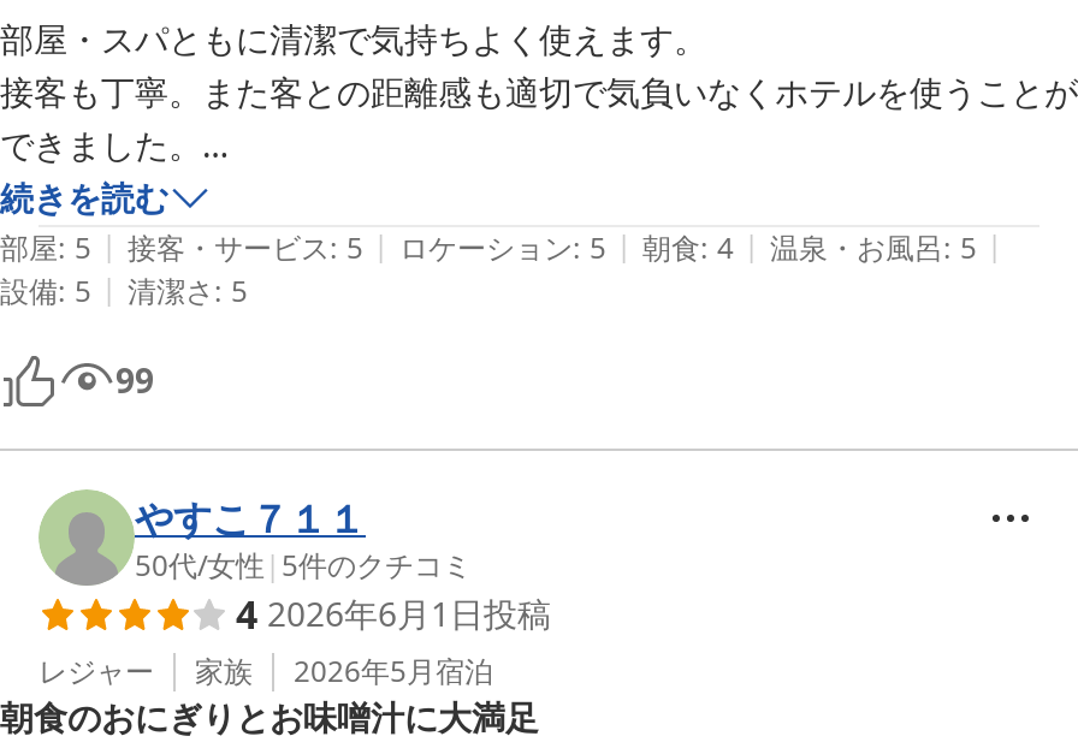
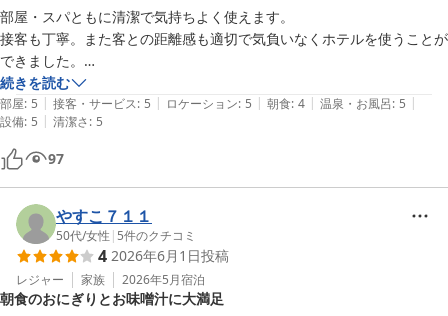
[115,357,154,403] 99 -> [48,149,64,168] 97

